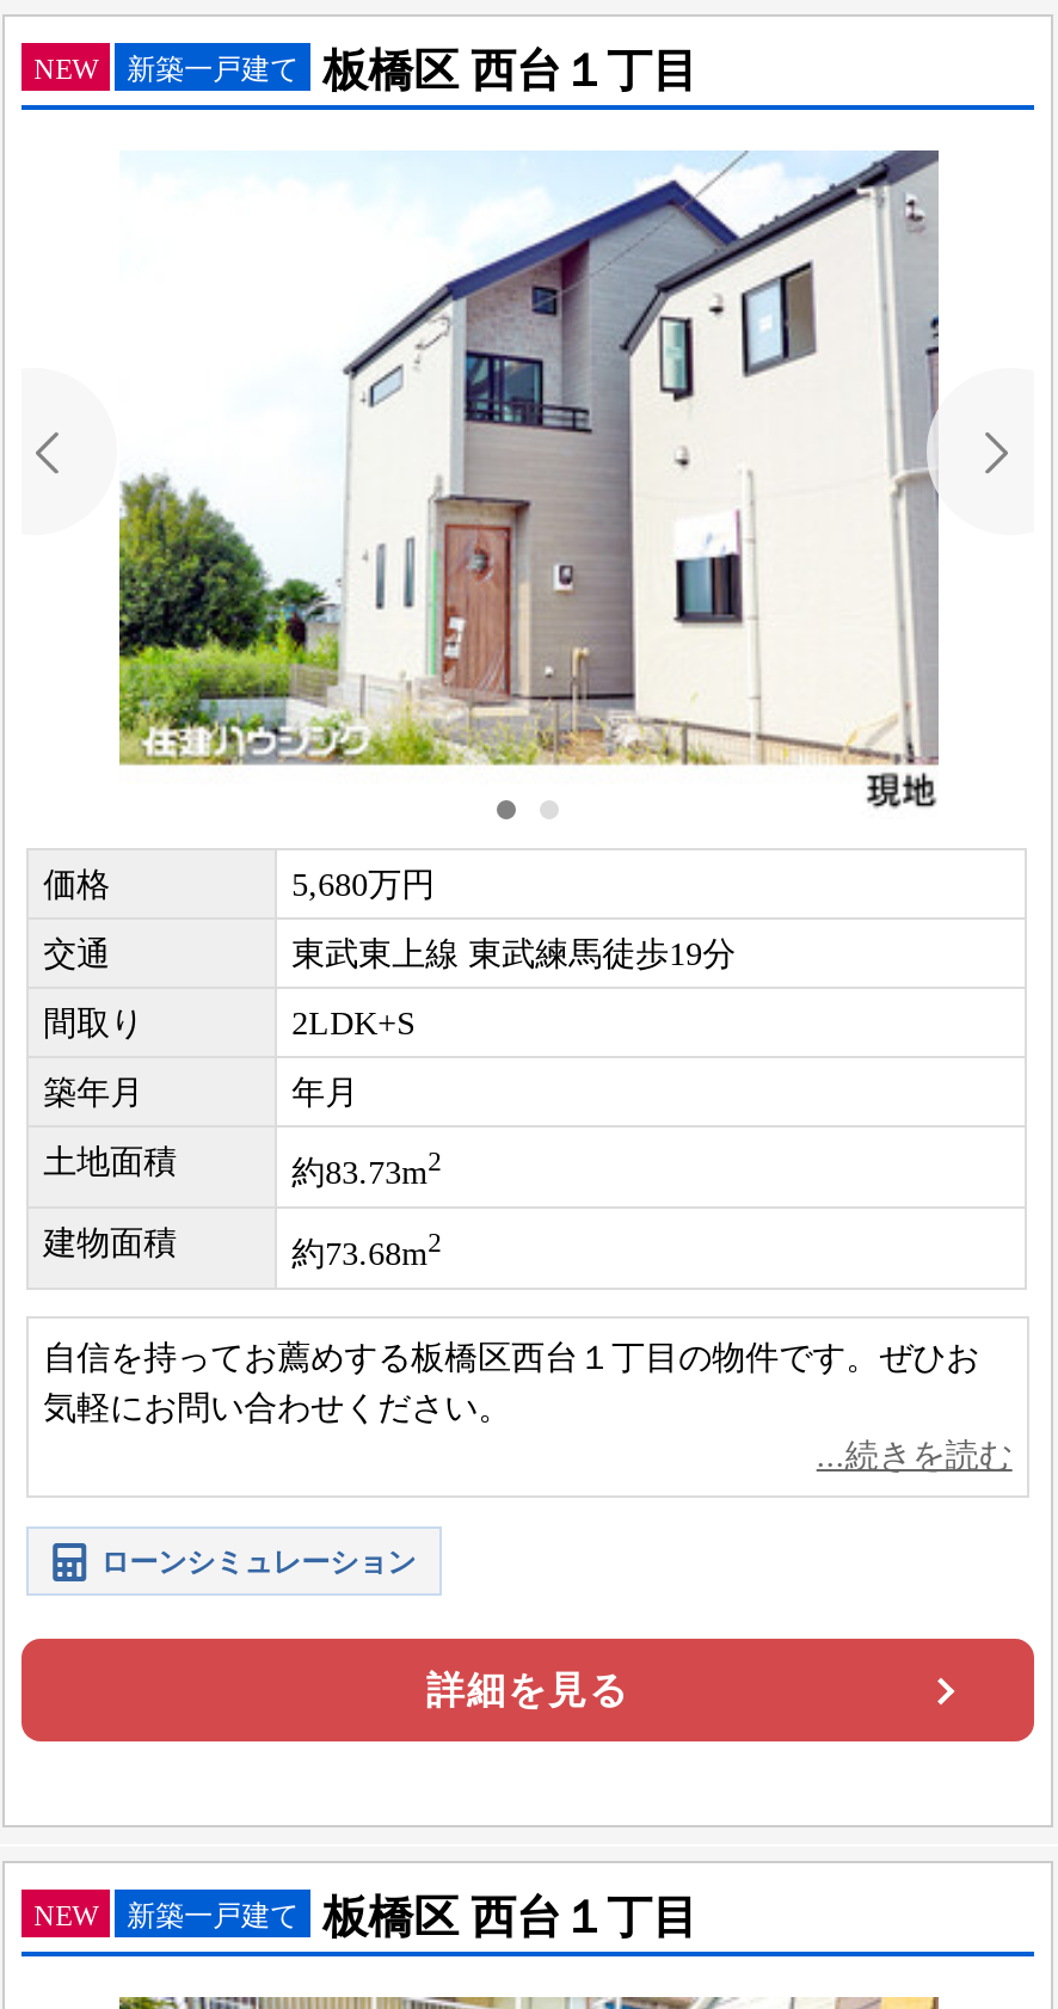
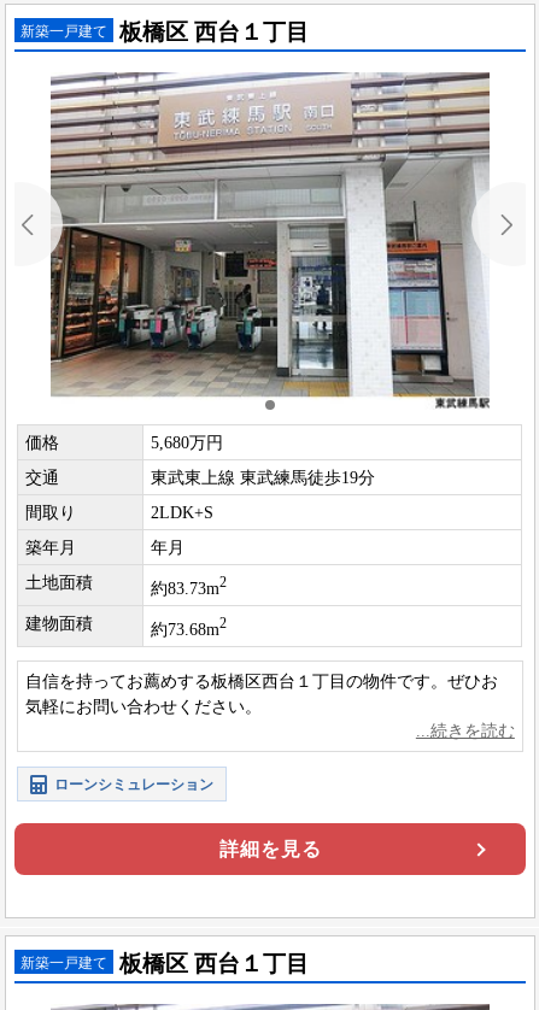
[34,53,98,87] NEW -> none
[93,150,962,822] [image] -> [49,71,491,411] [image]
[34,1900,98,1933] NEW -> none

